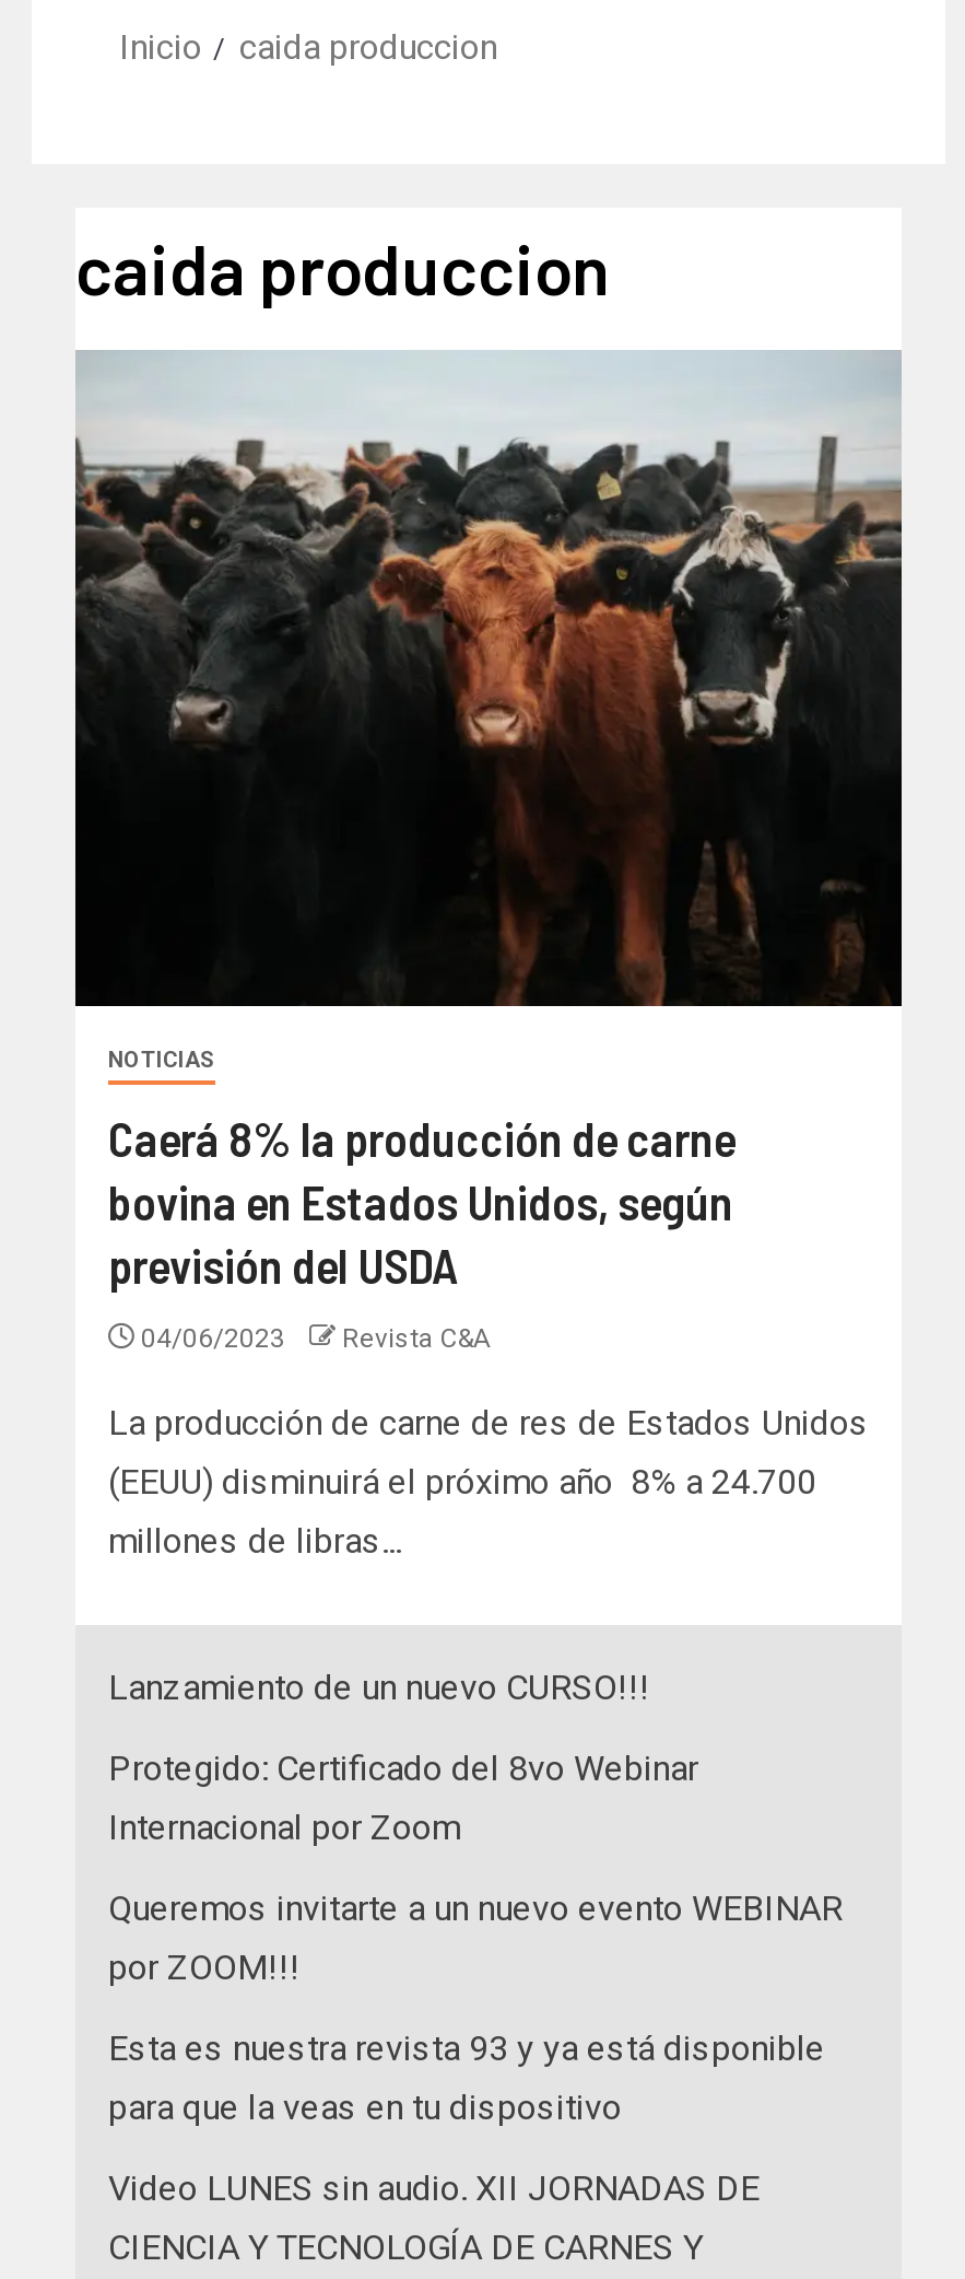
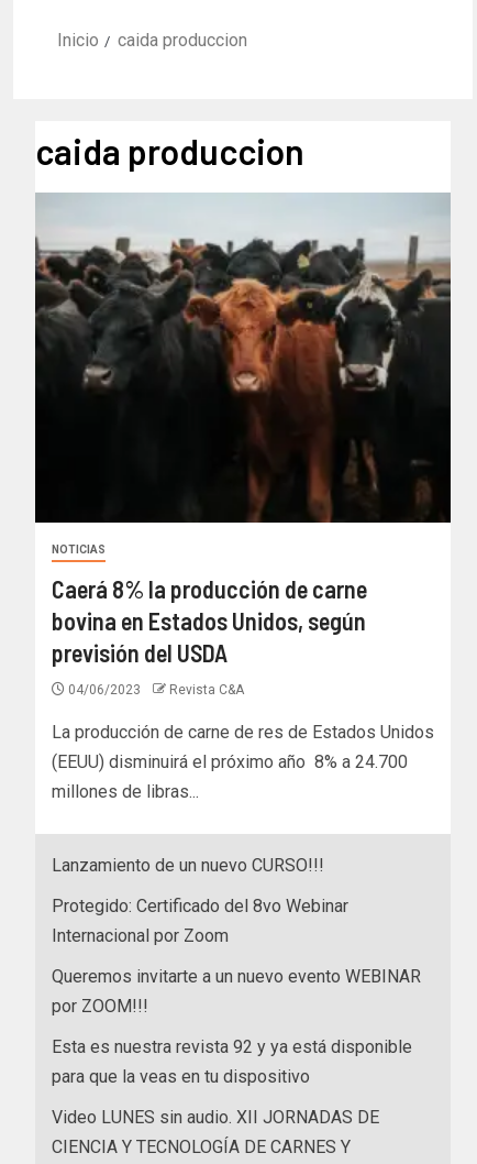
[108,2028,825,2070] Esta es nuestra revista 93 y ya está disponible -> [52,1037,412,1058] Esta es nuestra revista 92 y ya está disponible

